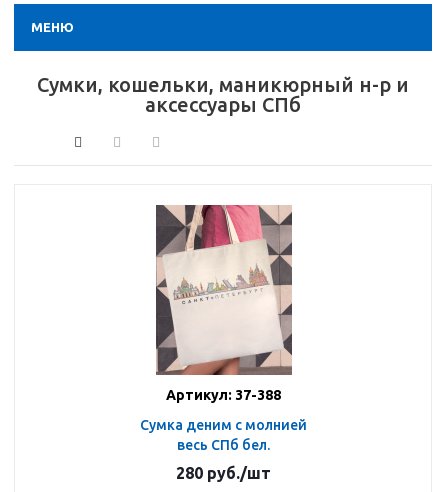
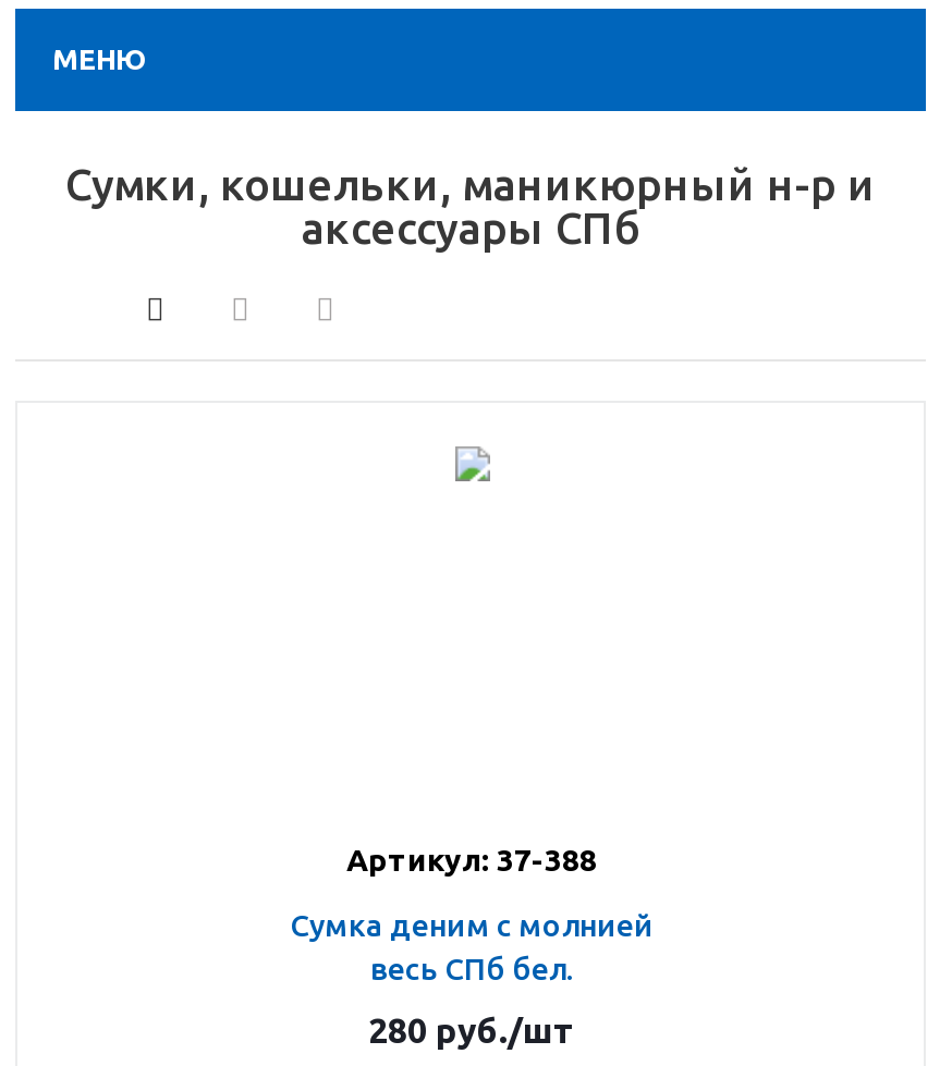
[155,204,293,376] [image] -> none

